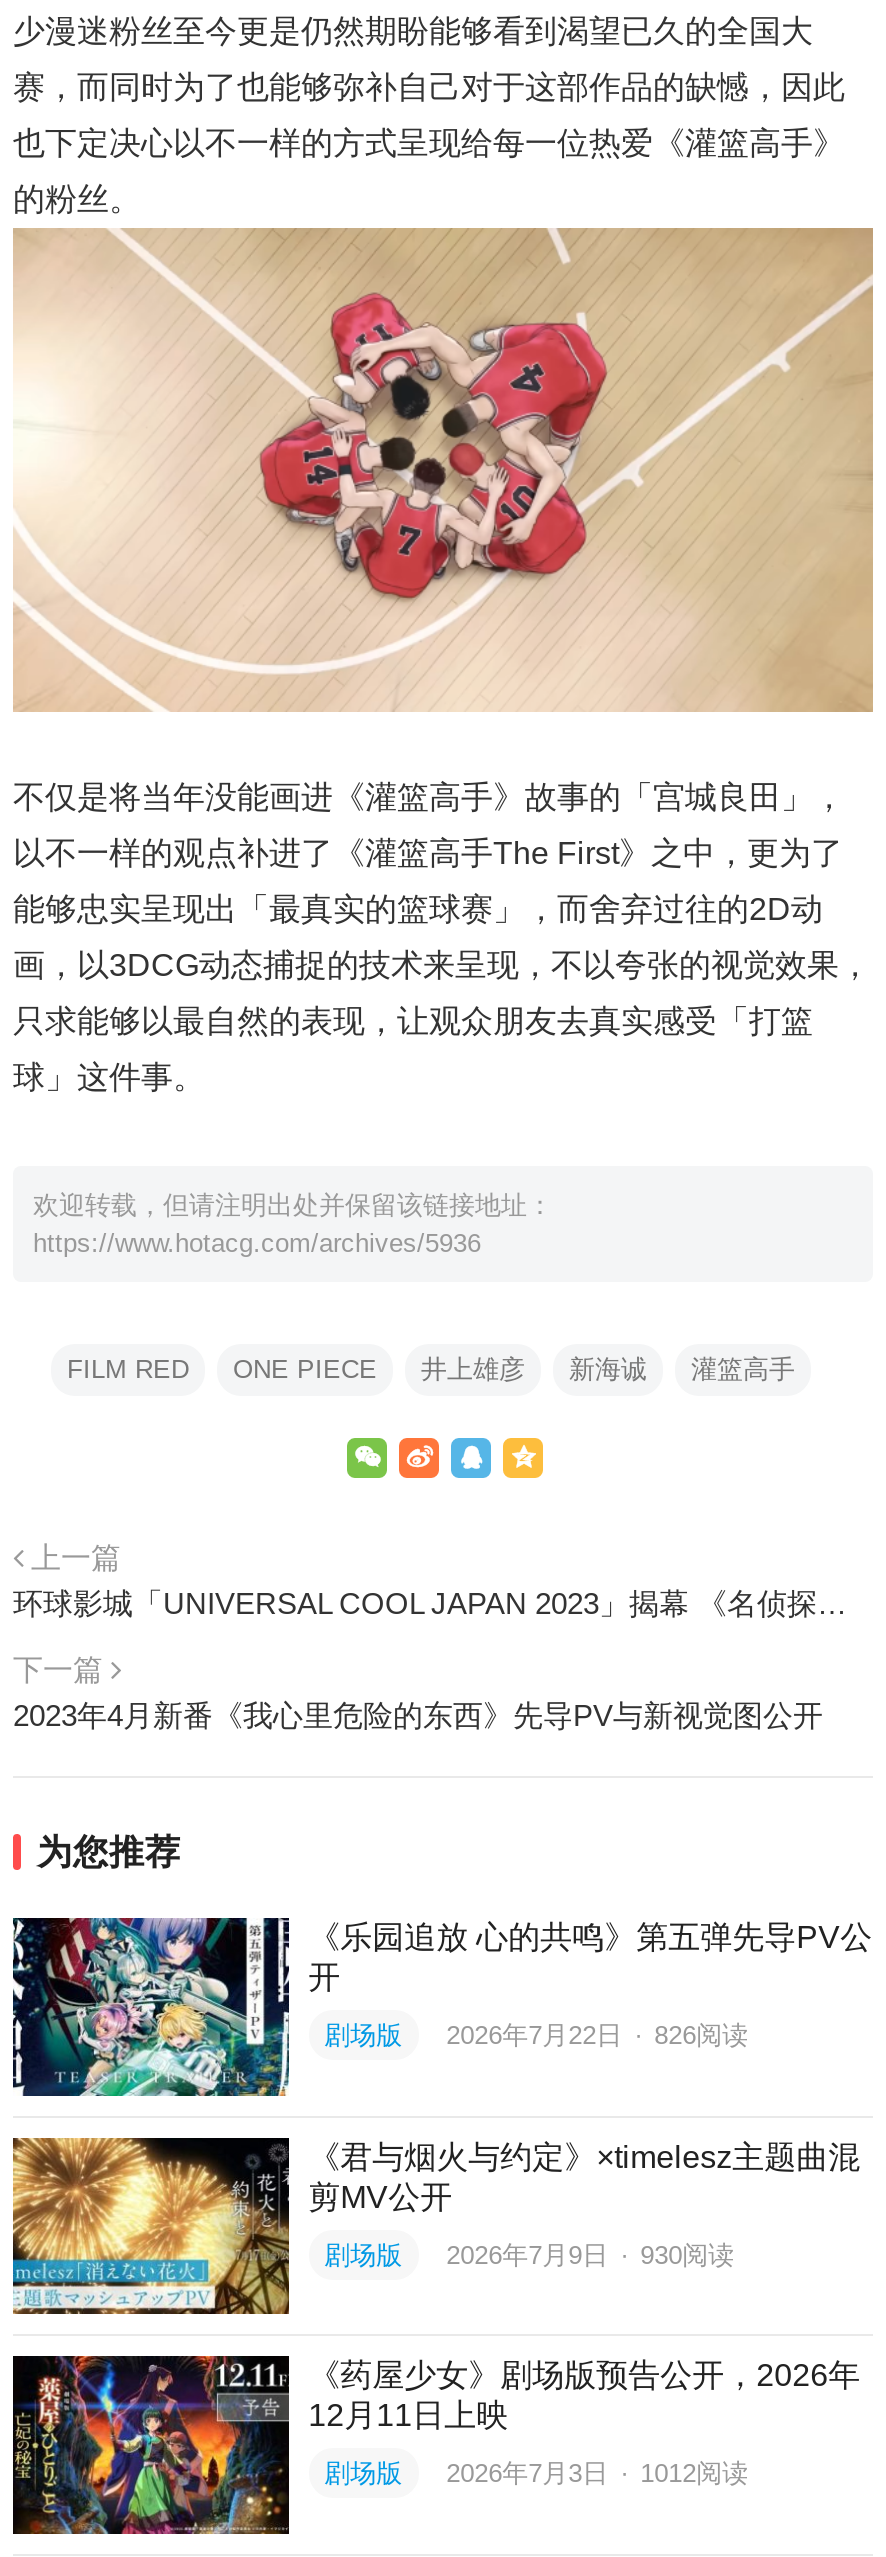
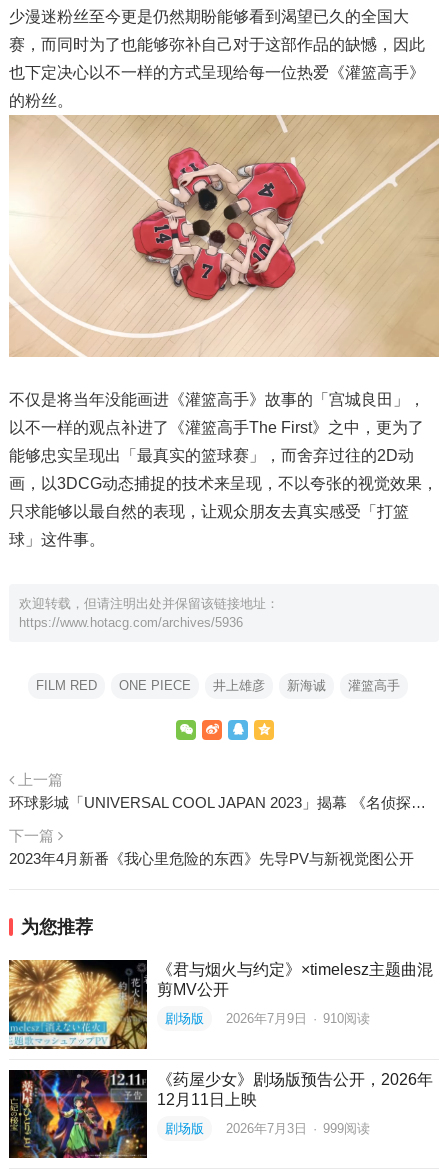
[11,1918,872,2100] [image] | 《乐园追放 心的共鸣》第五弹先导PV公 | 开 | 剧场版 | 2026年7月22日 · 826阅读 -> none
[324,2240,734,2270] 剧场版 2026年7月9日 · 930阅读 -> [165,1011,370,1026] 剧场版 2026年7月9日 · 910阅读
[324,2458,748,2488] 剧场版 2026年7月3日 · 1012阅读 -> [165,1121,370,1136] 剧场版 2026年7月3日 · 999阅读

